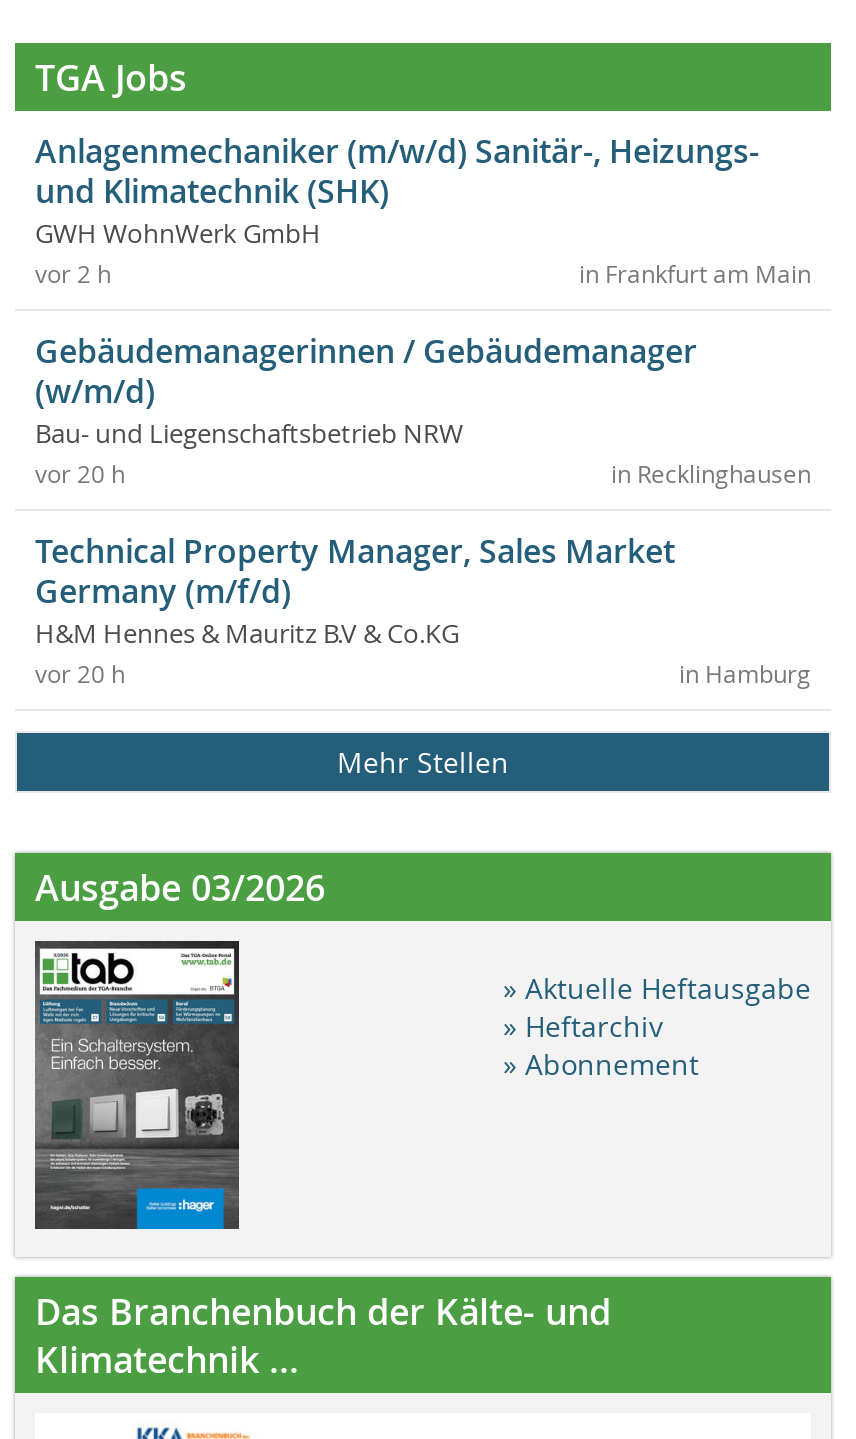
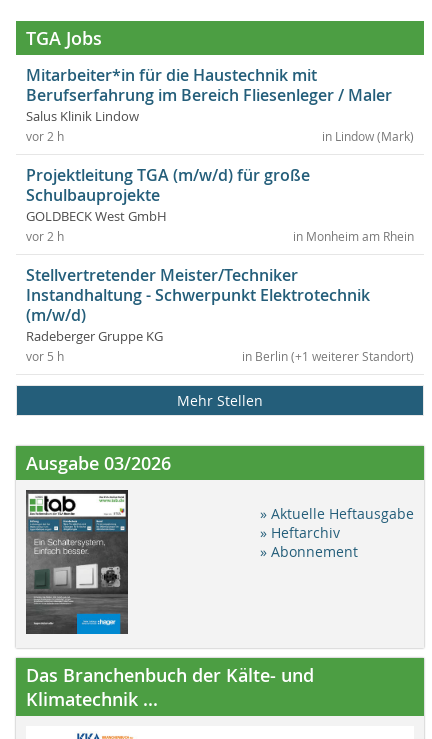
[35,129,811,289] Anlagenmechaniker (m/w/d) Sanitär-, Heizungs- | und Klimatechnik (SHK) | GWH WohnWerk GmbH | in Frankfurt am Main -> [26,64,414,144] Mitarbeiter*in für die Haustechnik mit | Berufserfahrung im Bereich Fliesenleger / Maler | Salus Klinik Lindow | in Lindow (Mark)
[35,329,811,489] Gebäudemanagerinnen / Gebäudemanager | (w/m/d) | Bau- und Liegenschaftsbetrieb NRW | in Recklinghausen | vor 20 h -> [26,164,414,244] Projektleitung TGA (m/w/d) für große | Schulbauprojekte | GOLDBECK West GmbH | in Monheim am Rhein | vor 2 h
[35,529,811,689] Technical Property Manager, Sales Market | Germany (m/f/d) | H&M Hennes & Mauritz B.V & Co.KG | in Hamburg | vor 20 h -> [26,264,414,364] Stellvertretender Meister/Techniker | Instandhaltung - Schwerpunkt Elektrotechnik | (m/w/d) | Radeberger Gruppe KG | in Berlin (+1 weiterer Standort) | vor 5 h

